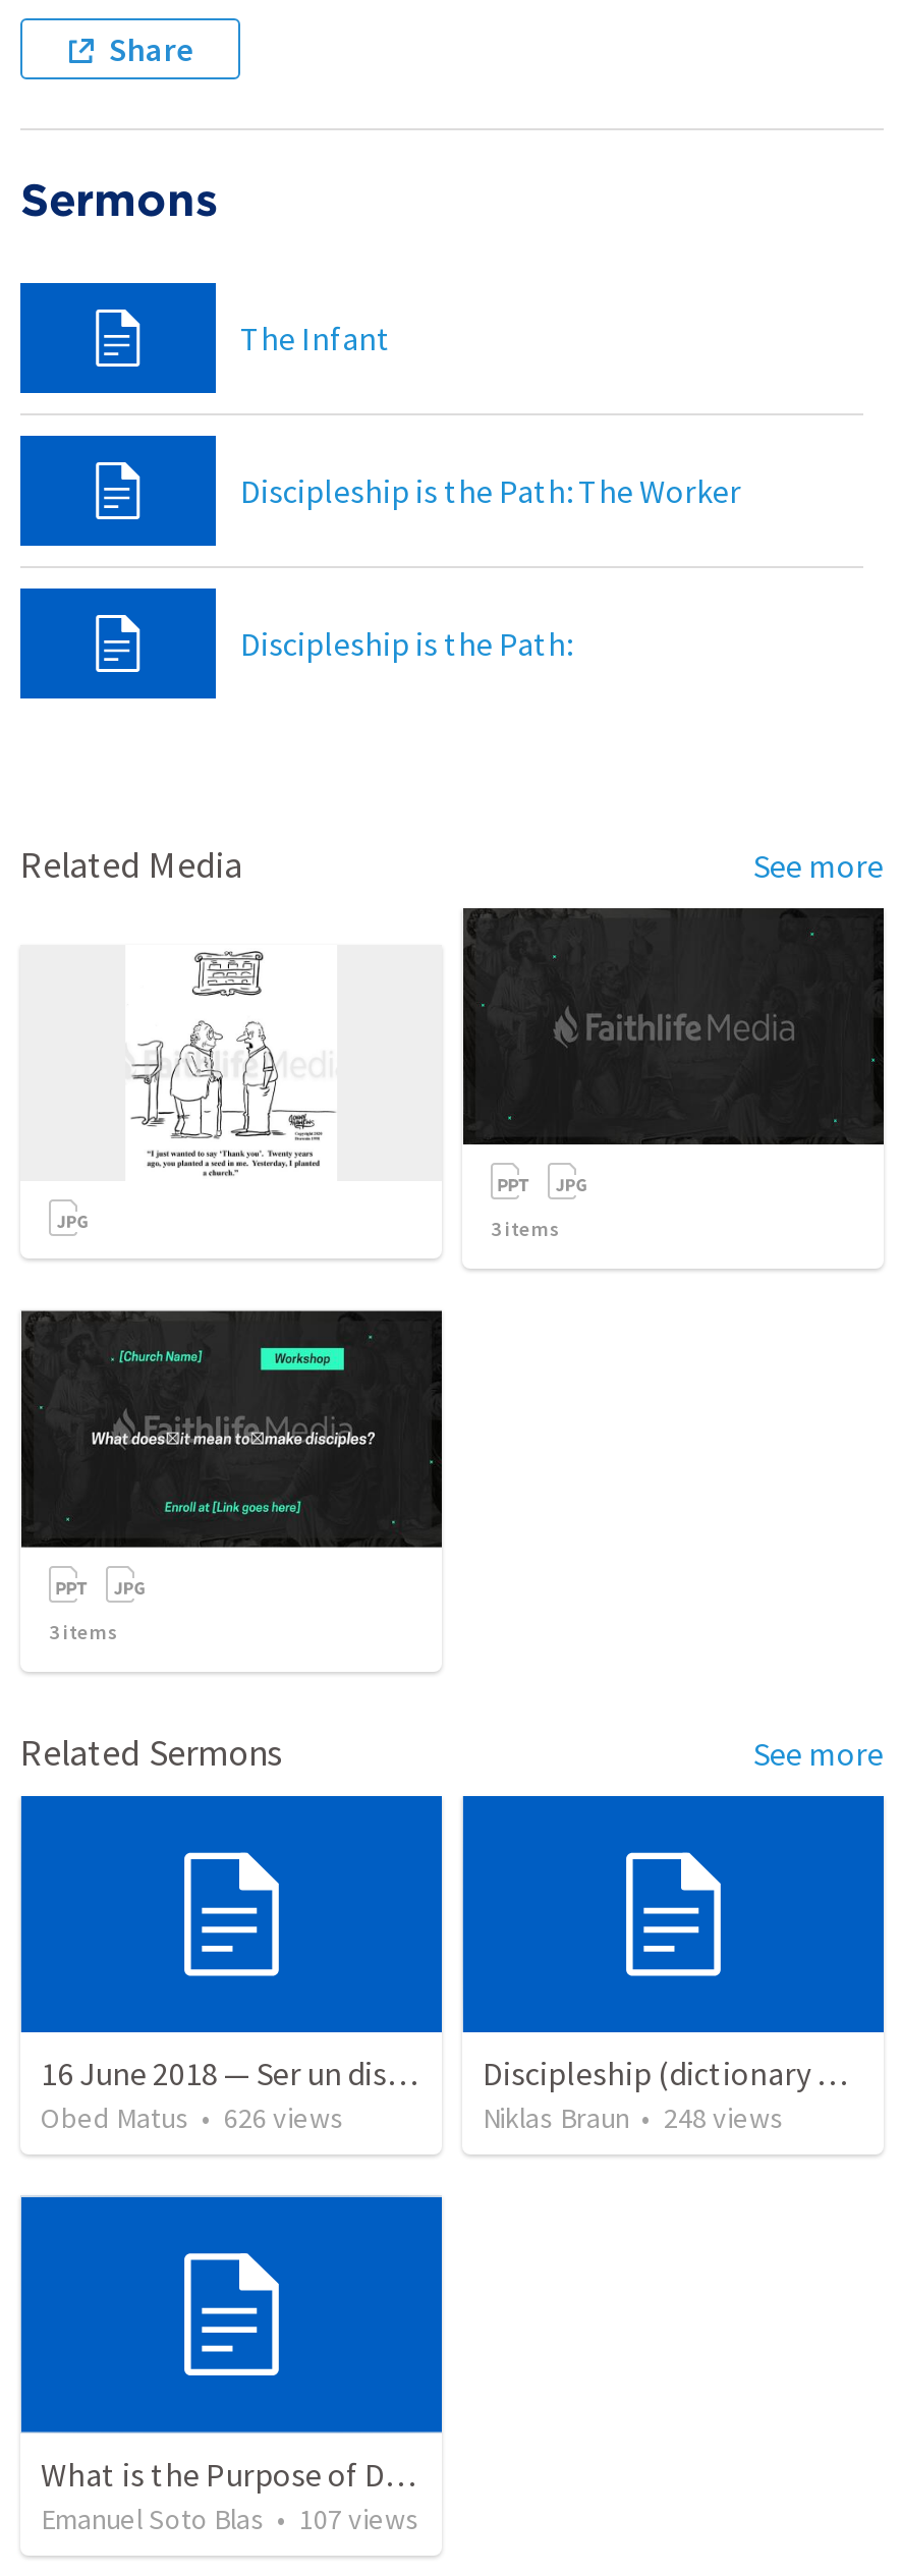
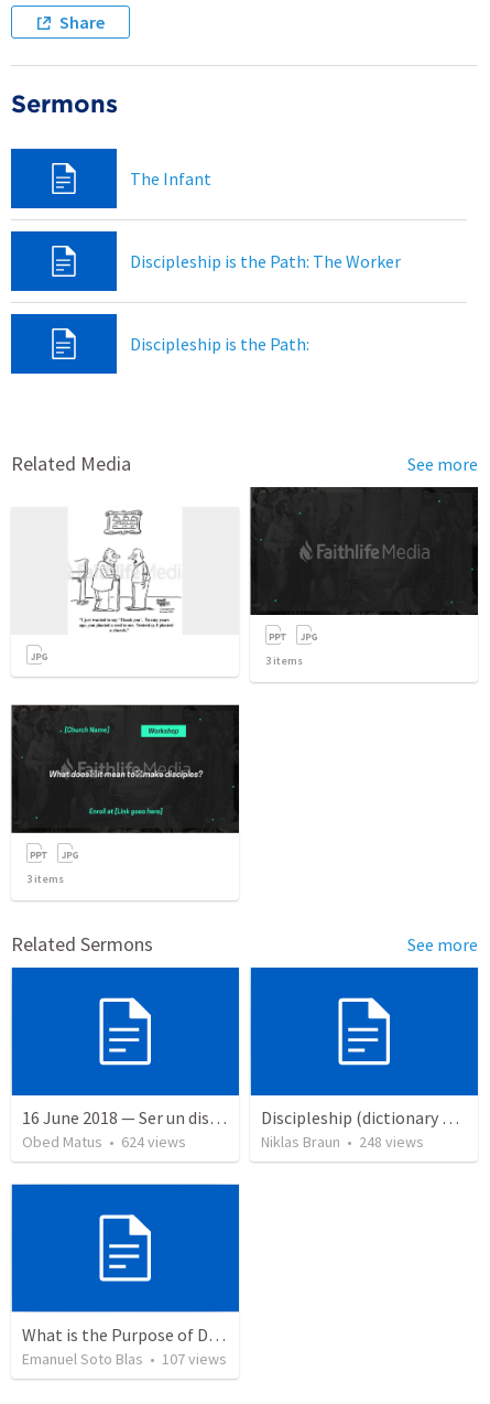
[41,2100,344,2137] Obed Matus • 626 views -> [22,1132,186,1152] Obed Matus • 624 views

